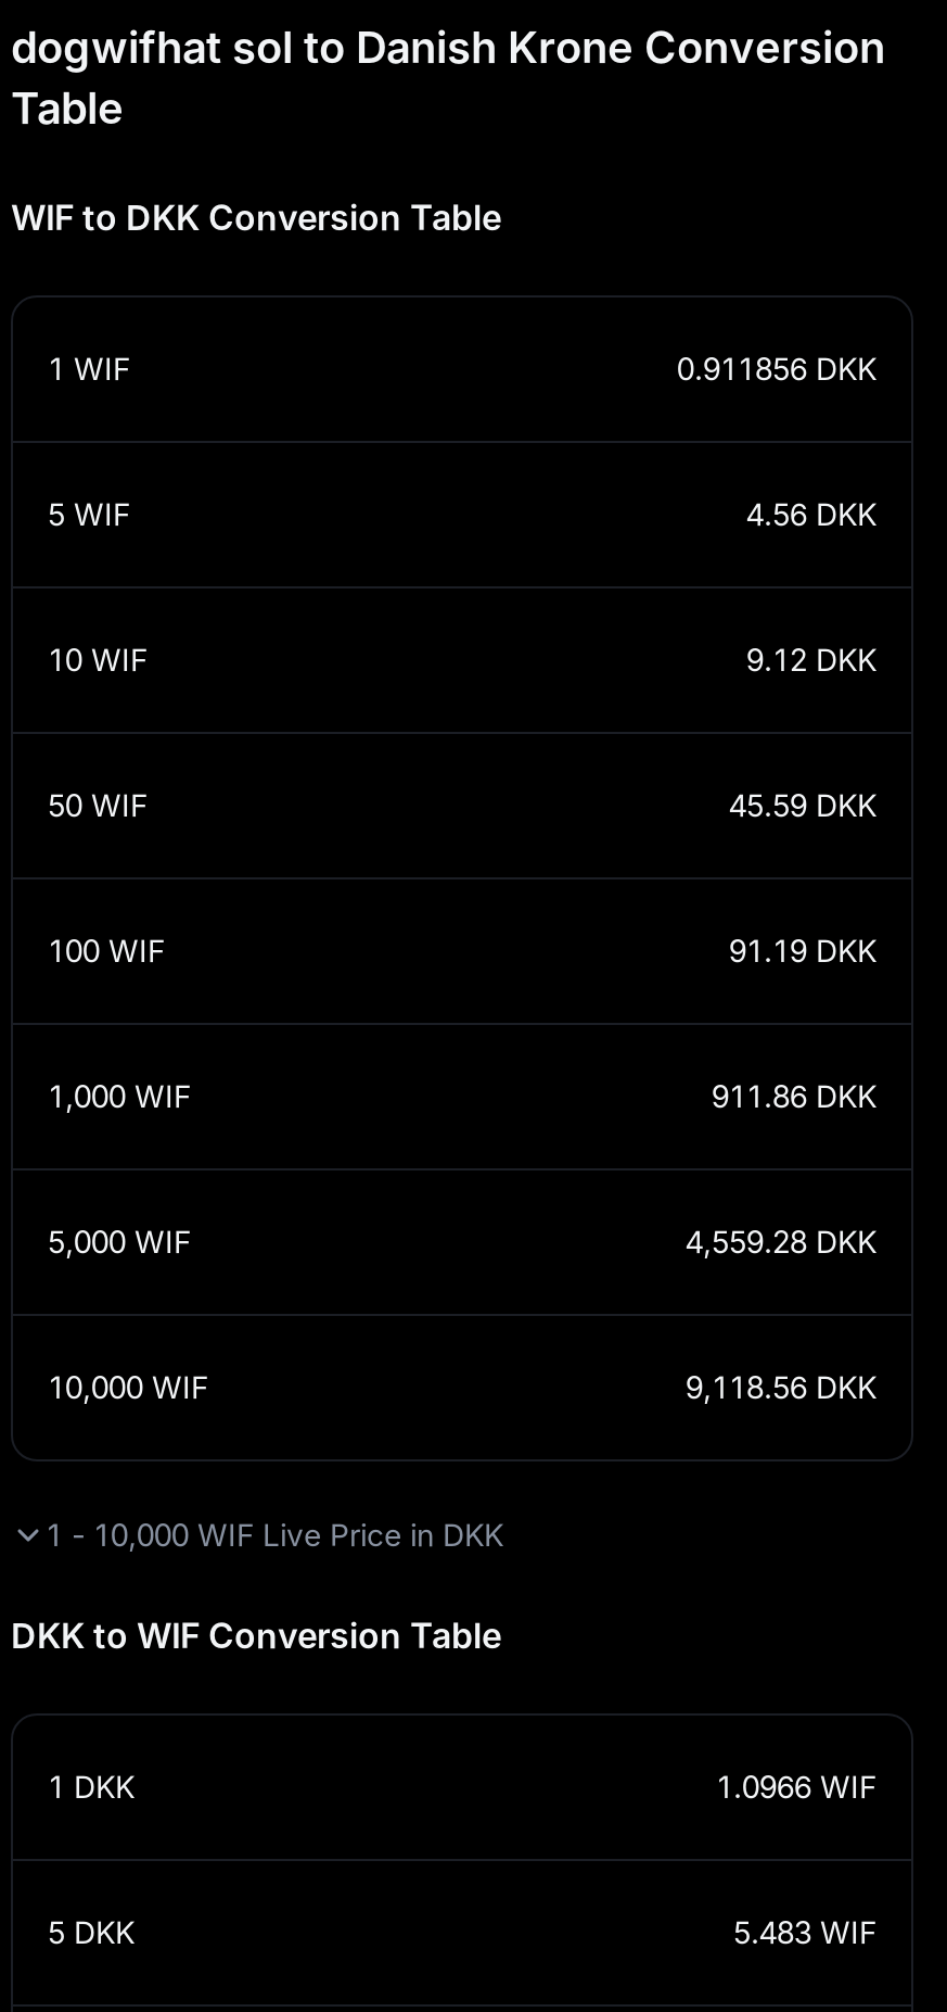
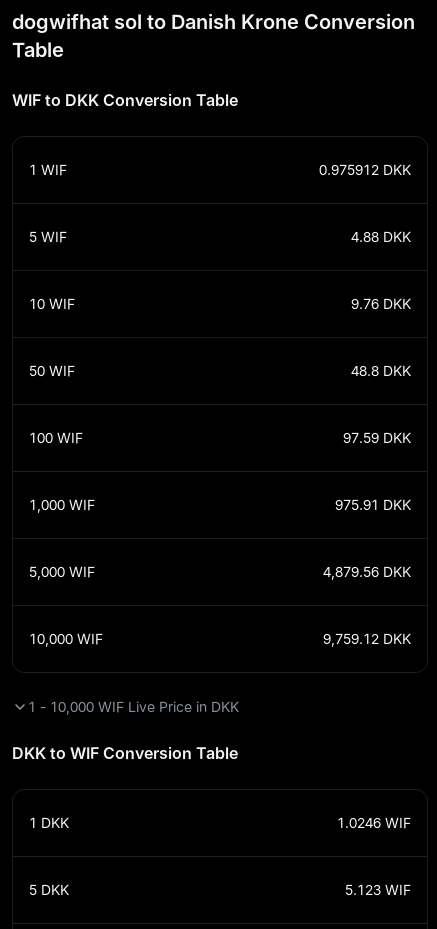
[677,350,876,387] 0.911856 DKK -> [319,161,411,178] 0.975912 DKK
[746,495,876,532] 4.56 DKK -> [351,228,411,245] 4.88 DKK
[746,641,876,678] 9.12 DKK -> [351,295,411,312] 9.76 DKK
[729,786,876,823] 45.59 DKK -> [351,362,411,379] 48.8 DKK
[729,932,876,969] 91.19 DKK -> [343,429,411,446] 97.59 DKK
[712,1077,876,1114] 911.86 DKK -> [335,496,411,513] 975.91 DKK
[686,1223,876,1260] 4,559.28 DKK -> [323,563,411,580] 4,879.56 DKK
[686,1368,876,1405] 9,118.56 DKK -> [323,630,411,647] 9,759.12 DKK
[716,1768,876,1805] 1.0966 WIF -> [337,814,411,831] 1.0246 WIF
[733,1913,876,1950] 5.483 WIF -> [345,881,411,898] 5.123 WIF

